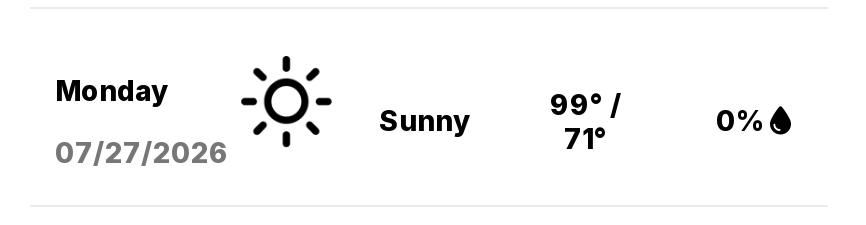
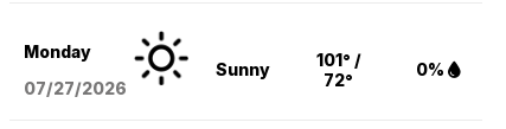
[550,88,622,122] 99° / -> [316,50,361,70] 101° /
[564,122,608,156] 71° -> [324,70,354,91] 72°

